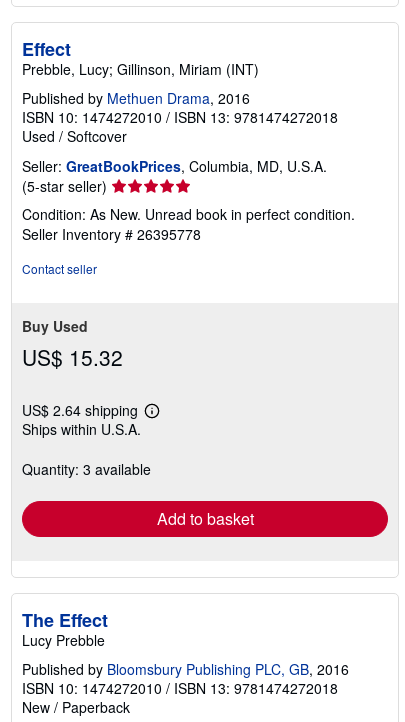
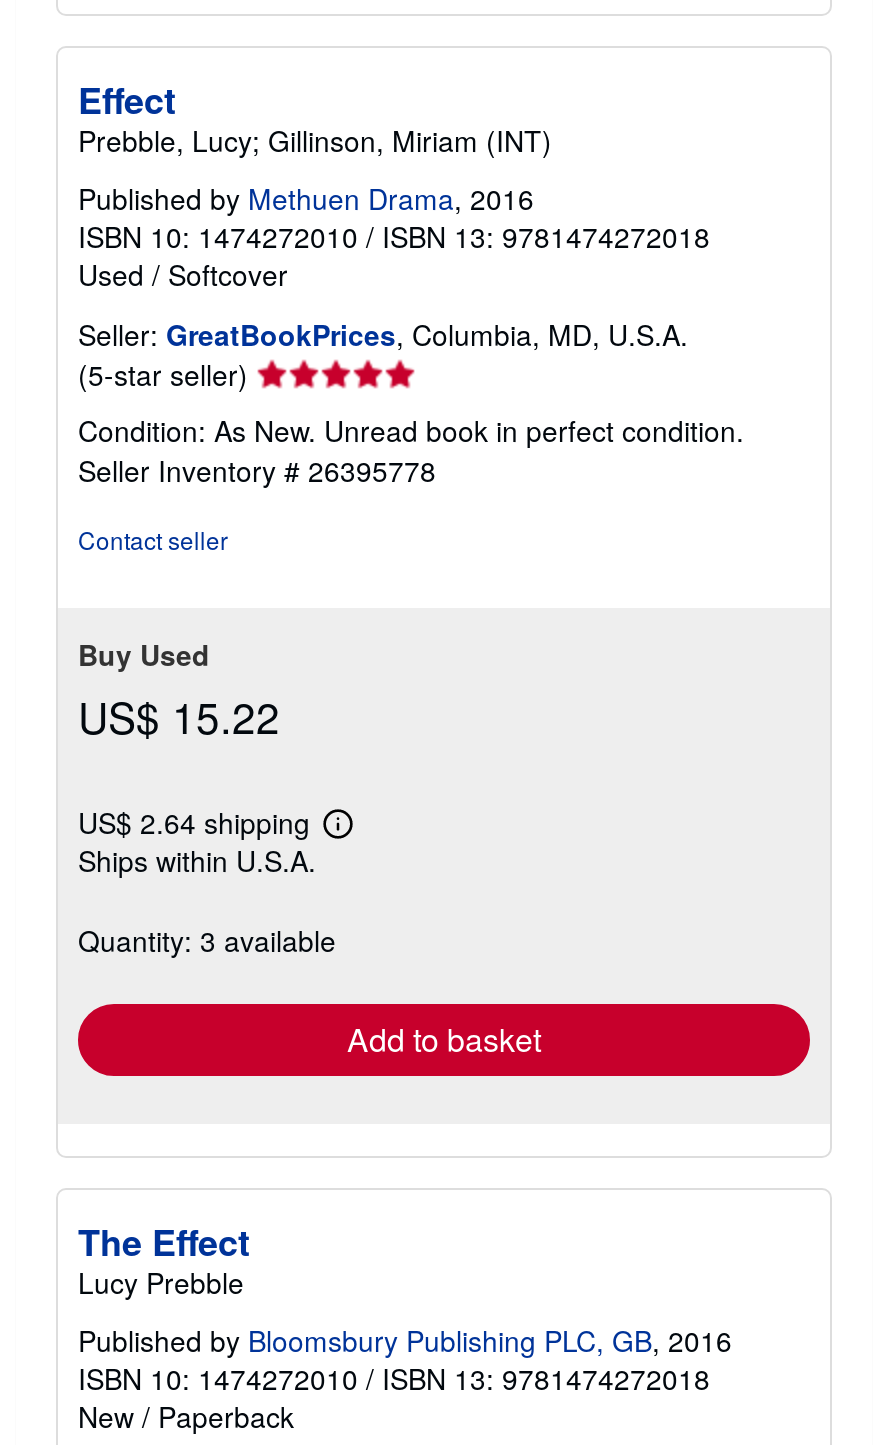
[22,342,123,372] US$ 15.32 -> [78,686,280,746] US$ 15.22

